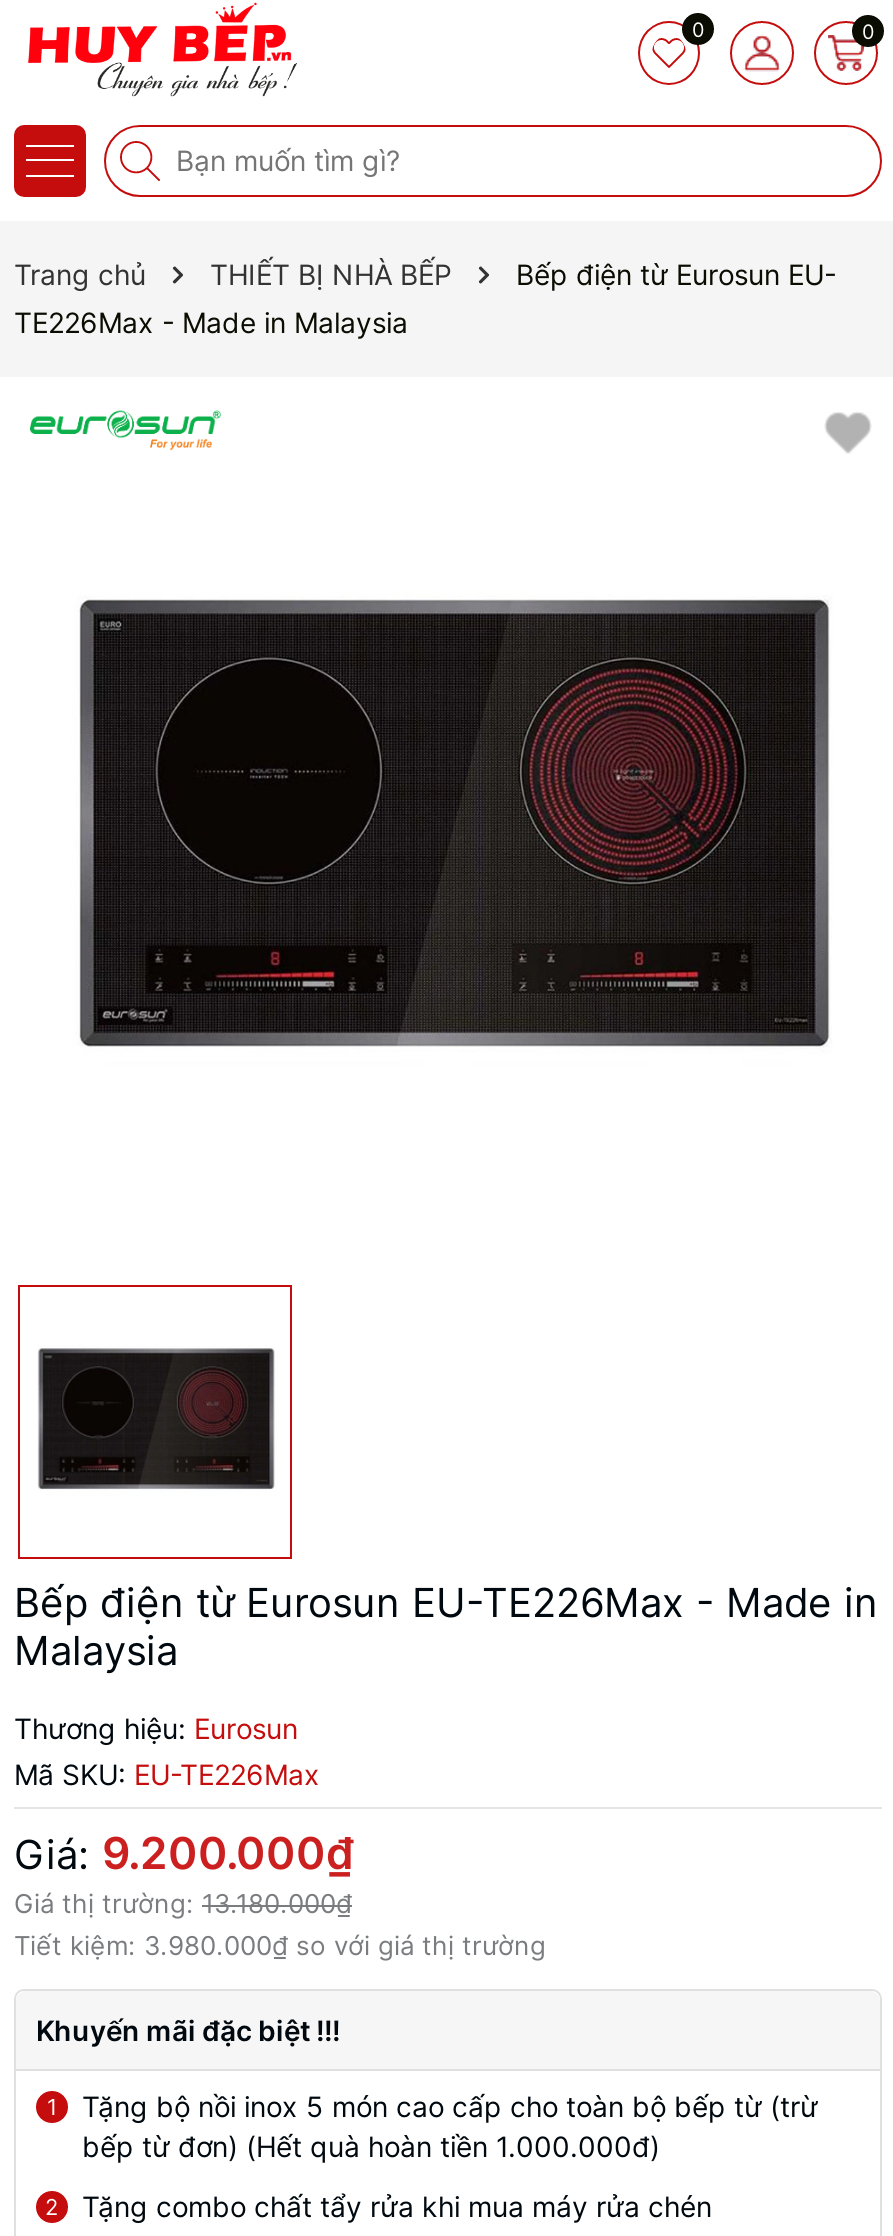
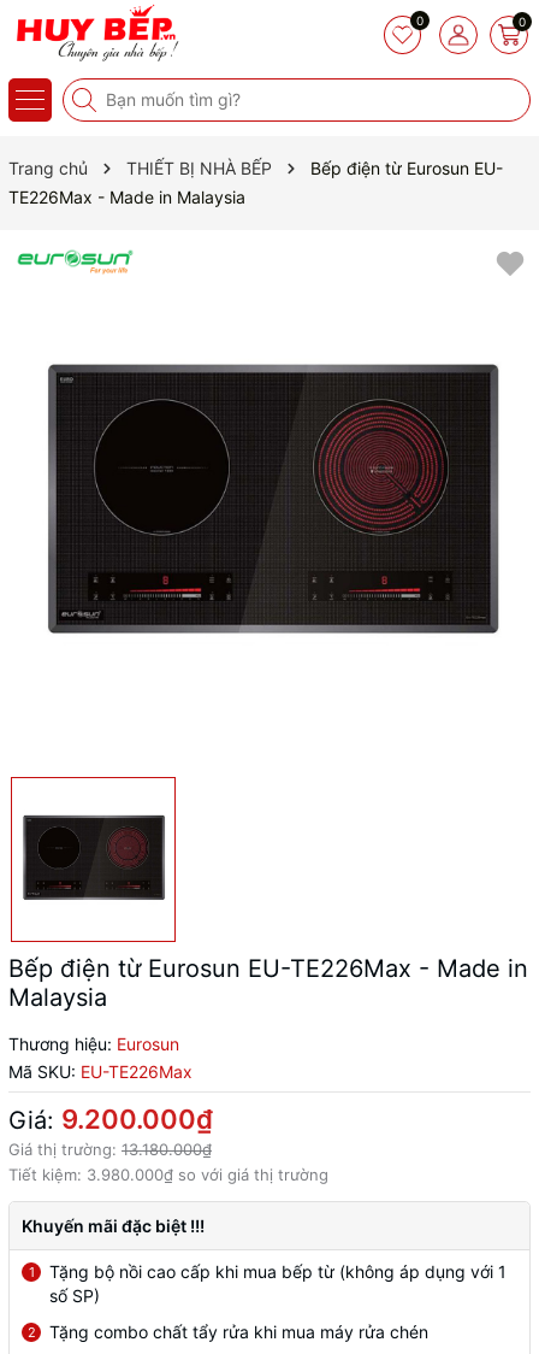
[82,2088,818,2162] Tặng bộ nồi inox 5 món cao cấp cho toàn bộ bếp từ (trừ | bếp từ đơn) (Hết quà hoàn tiền 1.000.000đ) -> [49,1261,507,1305] Tặng bộ nồi cao cấp khi mua bếp từ (không áp dụng với 1 | số SP)

